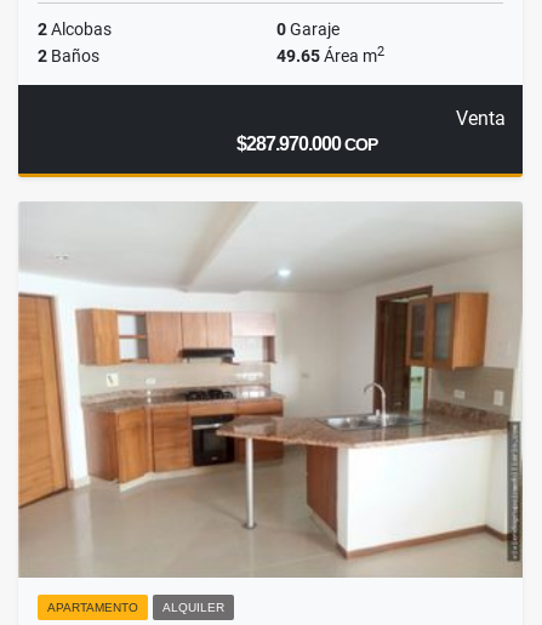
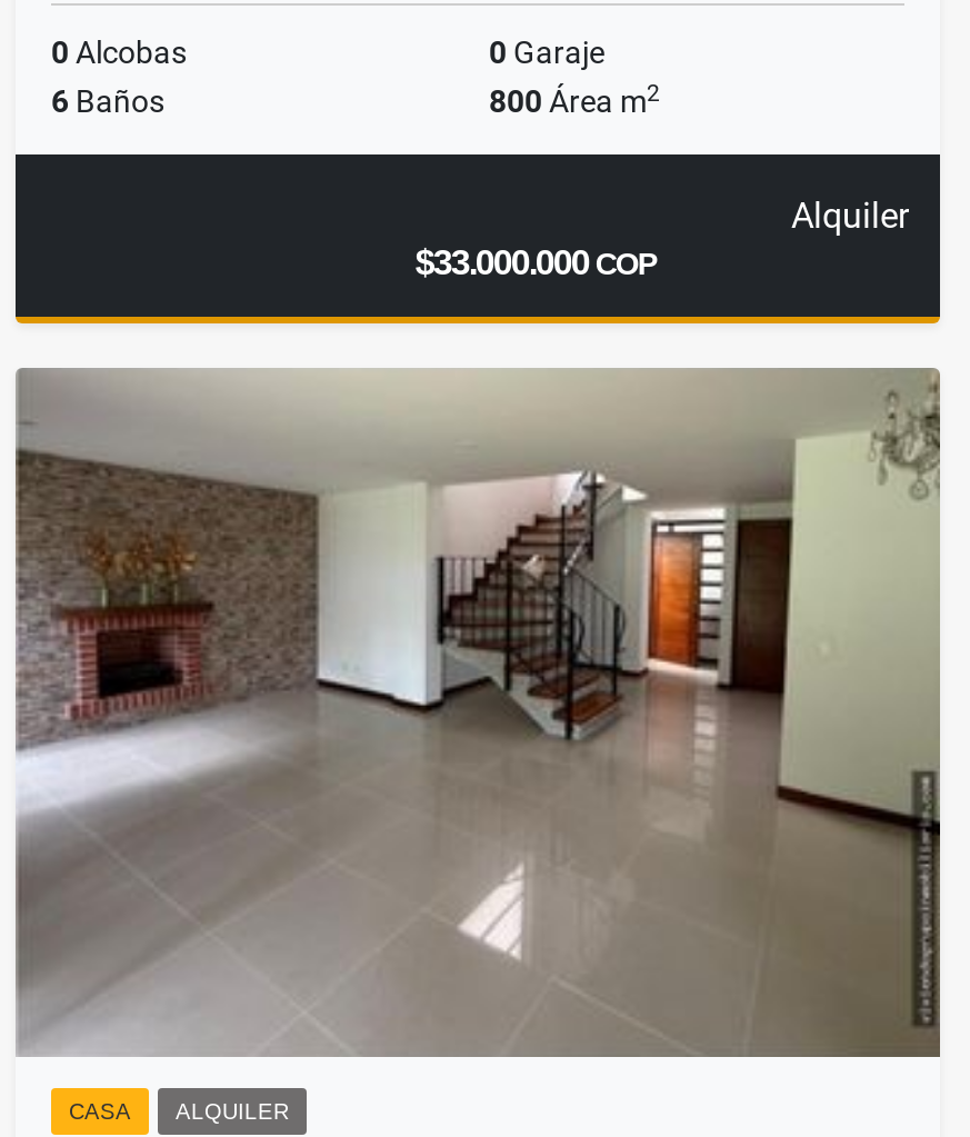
[38,20,112,39] 2 Alcobas -> [51,35,187,70] 0 Alcobas
[38,44,384,66] 2 Baños | 49.65 Área m2 -> [51,79,660,119] 6 Baños | 800 Área m2
[236,107,506,154] Venta | $287.970.000 COP -> [415,195,909,282] Alquiler | $33.000.000 COP
[17,203,523,614] [image] | APARTAMENTO -> [13,368,942,1124] [image] | CASA

